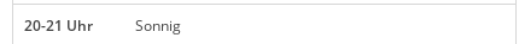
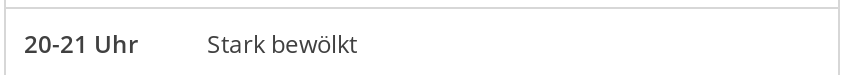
[135,15,180,36] Sonnig -> [207,27,357,61] Stark bewölkt

